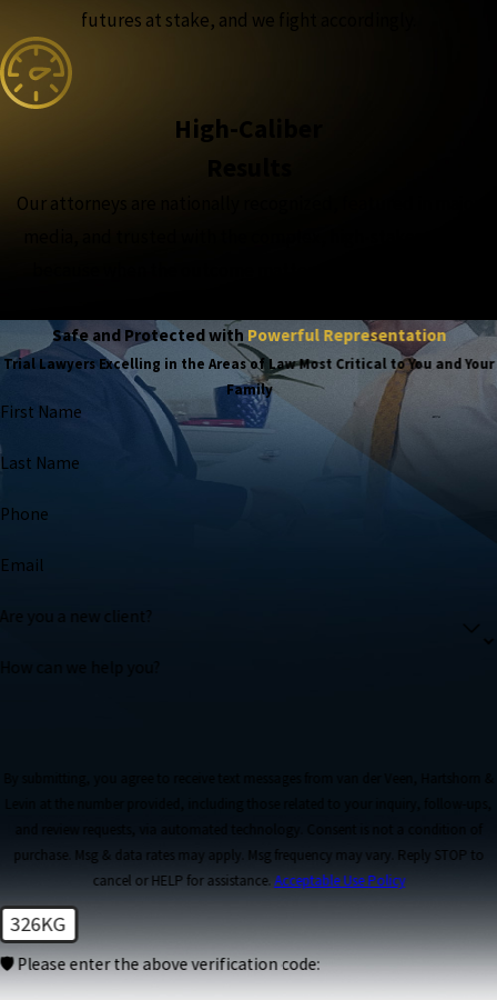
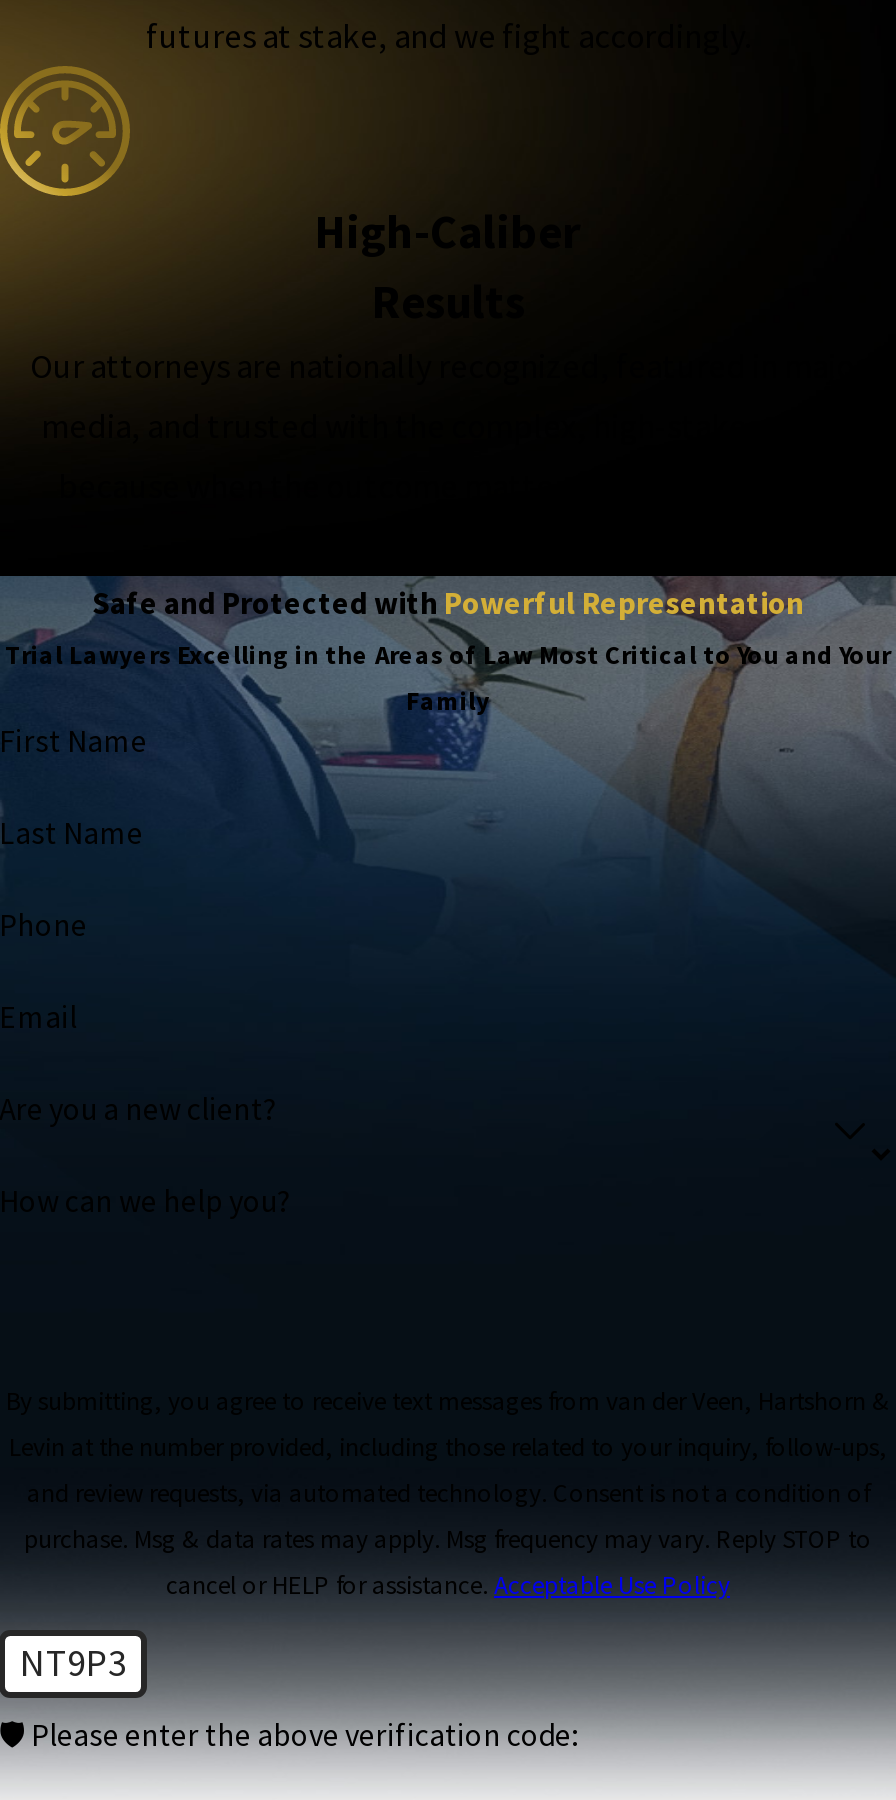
[11,911,67,937] 326KG -> [20,1641,126,1687] NT9P3

